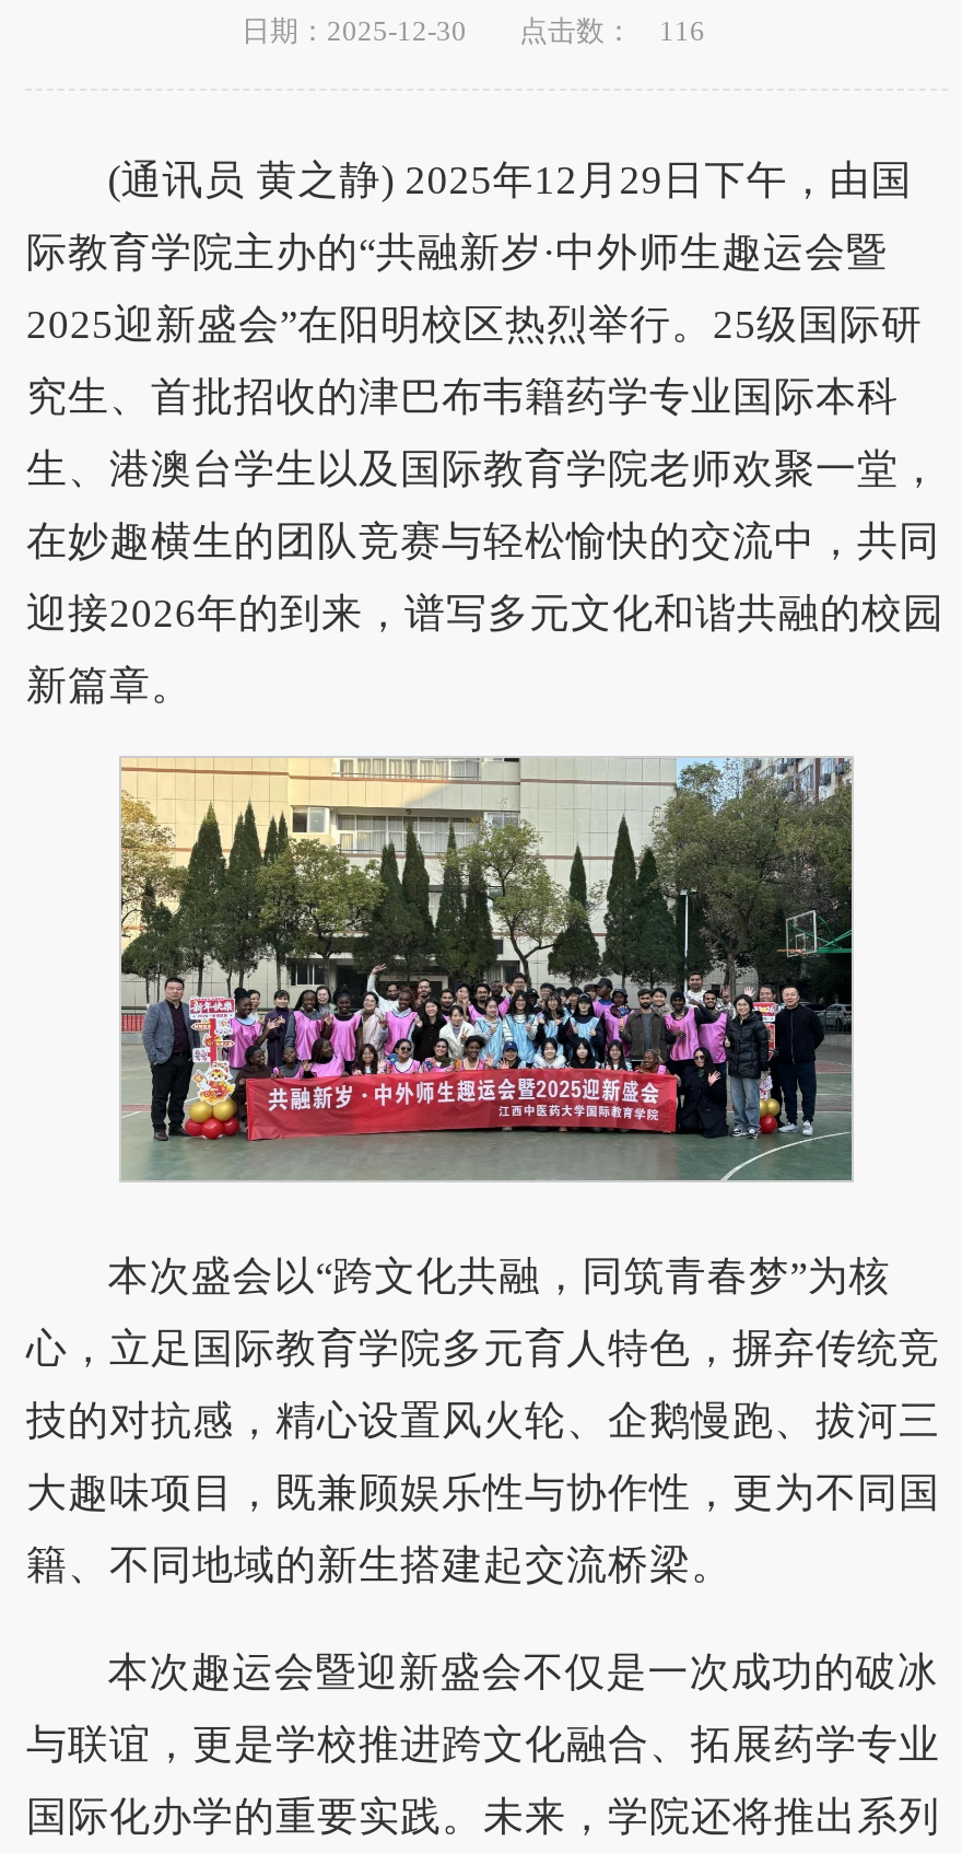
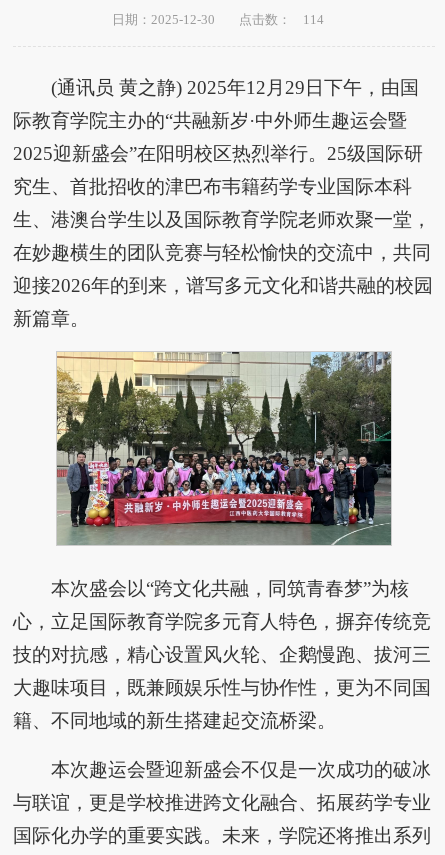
[242,16,705,48] 日期：2025-12-30 点击数： 116 -> [112,13,324,27] 日期：2025-12-30 点击数： 114

